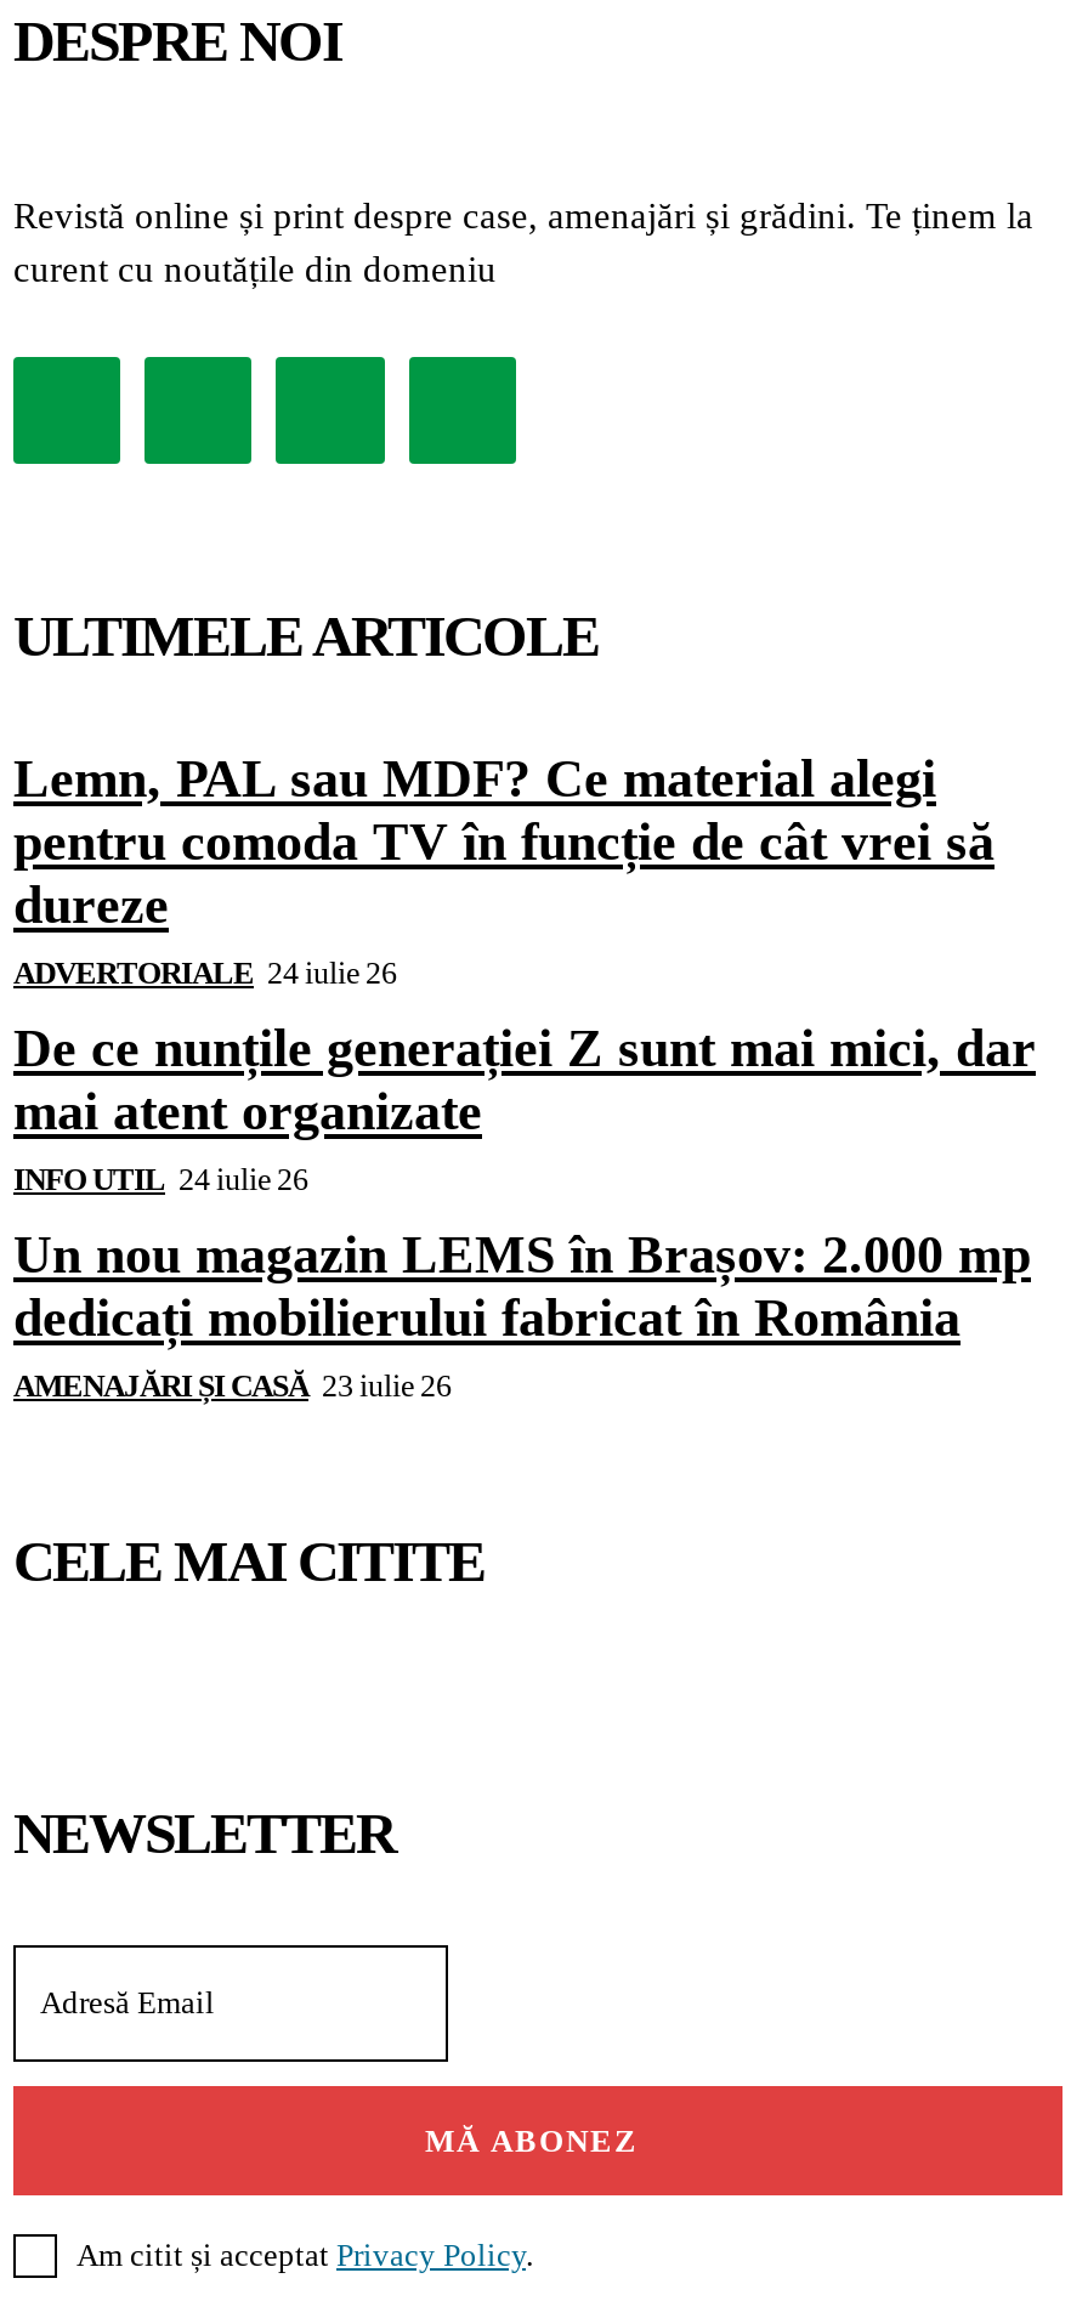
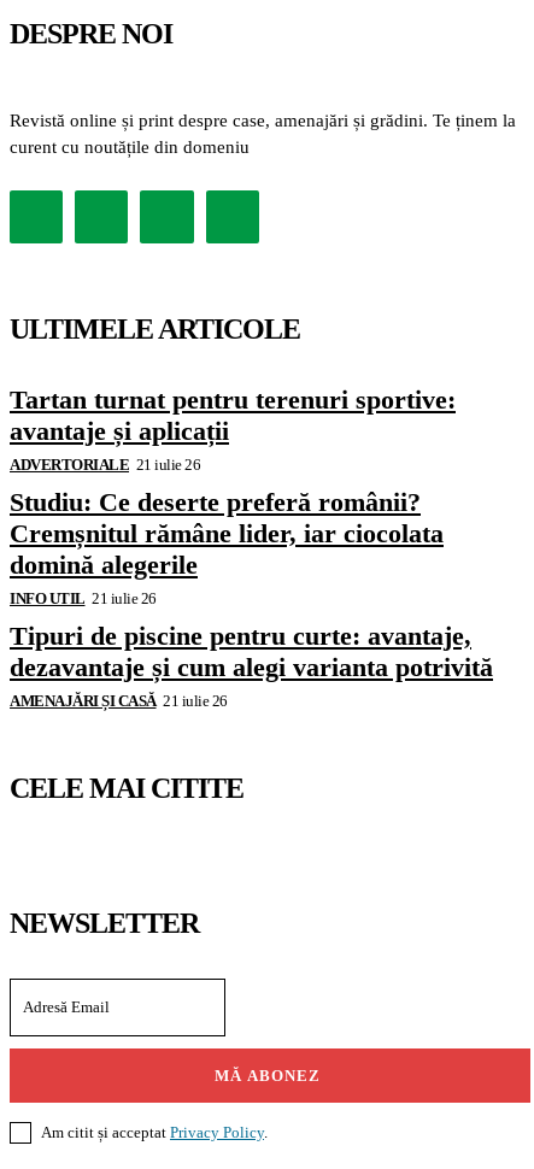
[13,748,1036,1404] Lemn, PAL sau MDF? Ce material alegi | pentru comoda TV în funcție de cât vrei să | dureze | ADVERTORIALE 24 iulie 26 | De ce nunțile generației Z sunt mai mici, dar | mai atent organizate | INFO UTIL 24 iulie 26 | Un nou magazin LEMS în Brașov: 2.000 mp | dedicați mobilierului fabricat în România | AMENAJĂRI ȘI CASĂ 23 iulie 26 -> [10,385,493,710] Tartan turnat pentru terenuri sportive: | avantaje și aplicații | ADVERTORIALE 21 iulie 26 | Studiu: Ce deserte preferă românii? | Cremșnitul rămâne lider, iar ciocolata | domină alegerile | INFO UTIL 21 iulie 26 | Tipuri de piscine pentru curte: avantaje, | dezavantaje și cum alegi varianta potrivită | AMENAJĂRI ȘI CASĂ 21 iulie 26

